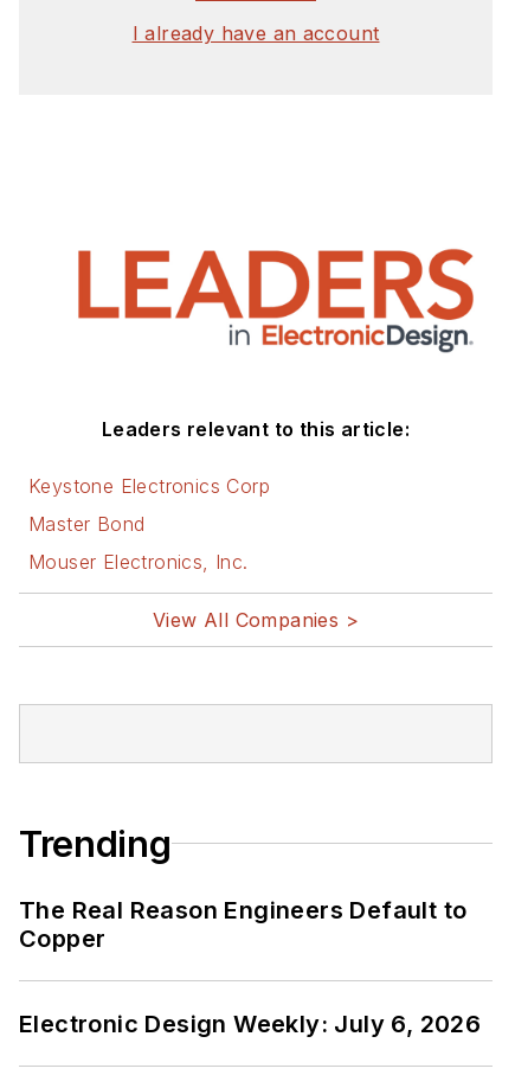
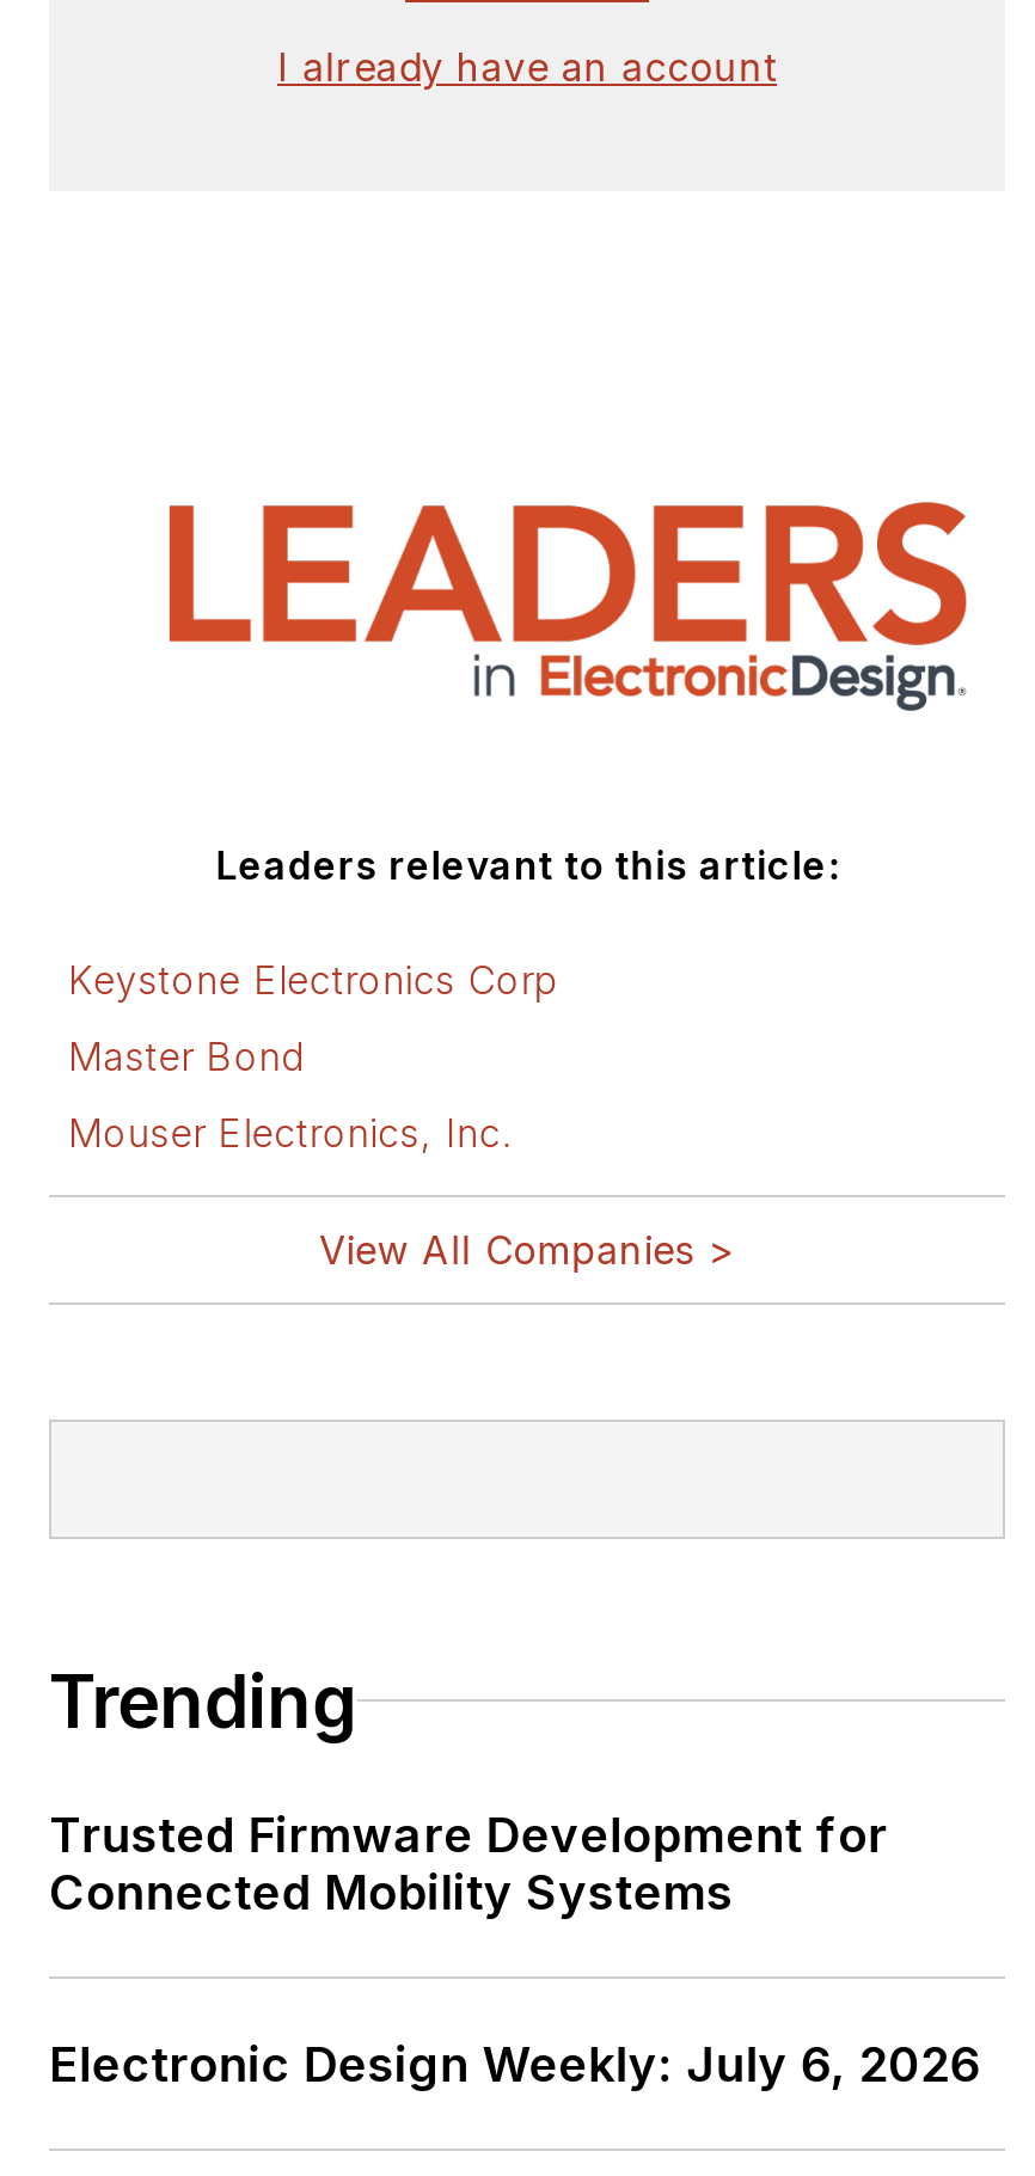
[19,895,467,952] The Real Reason Engineers Default to | Copper -> [49,1806,888,1920] Trusted Firmware Development for | Connected Mobility Systems

